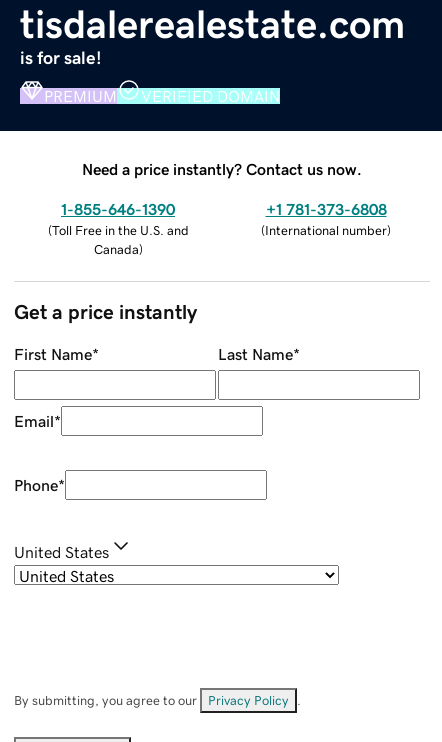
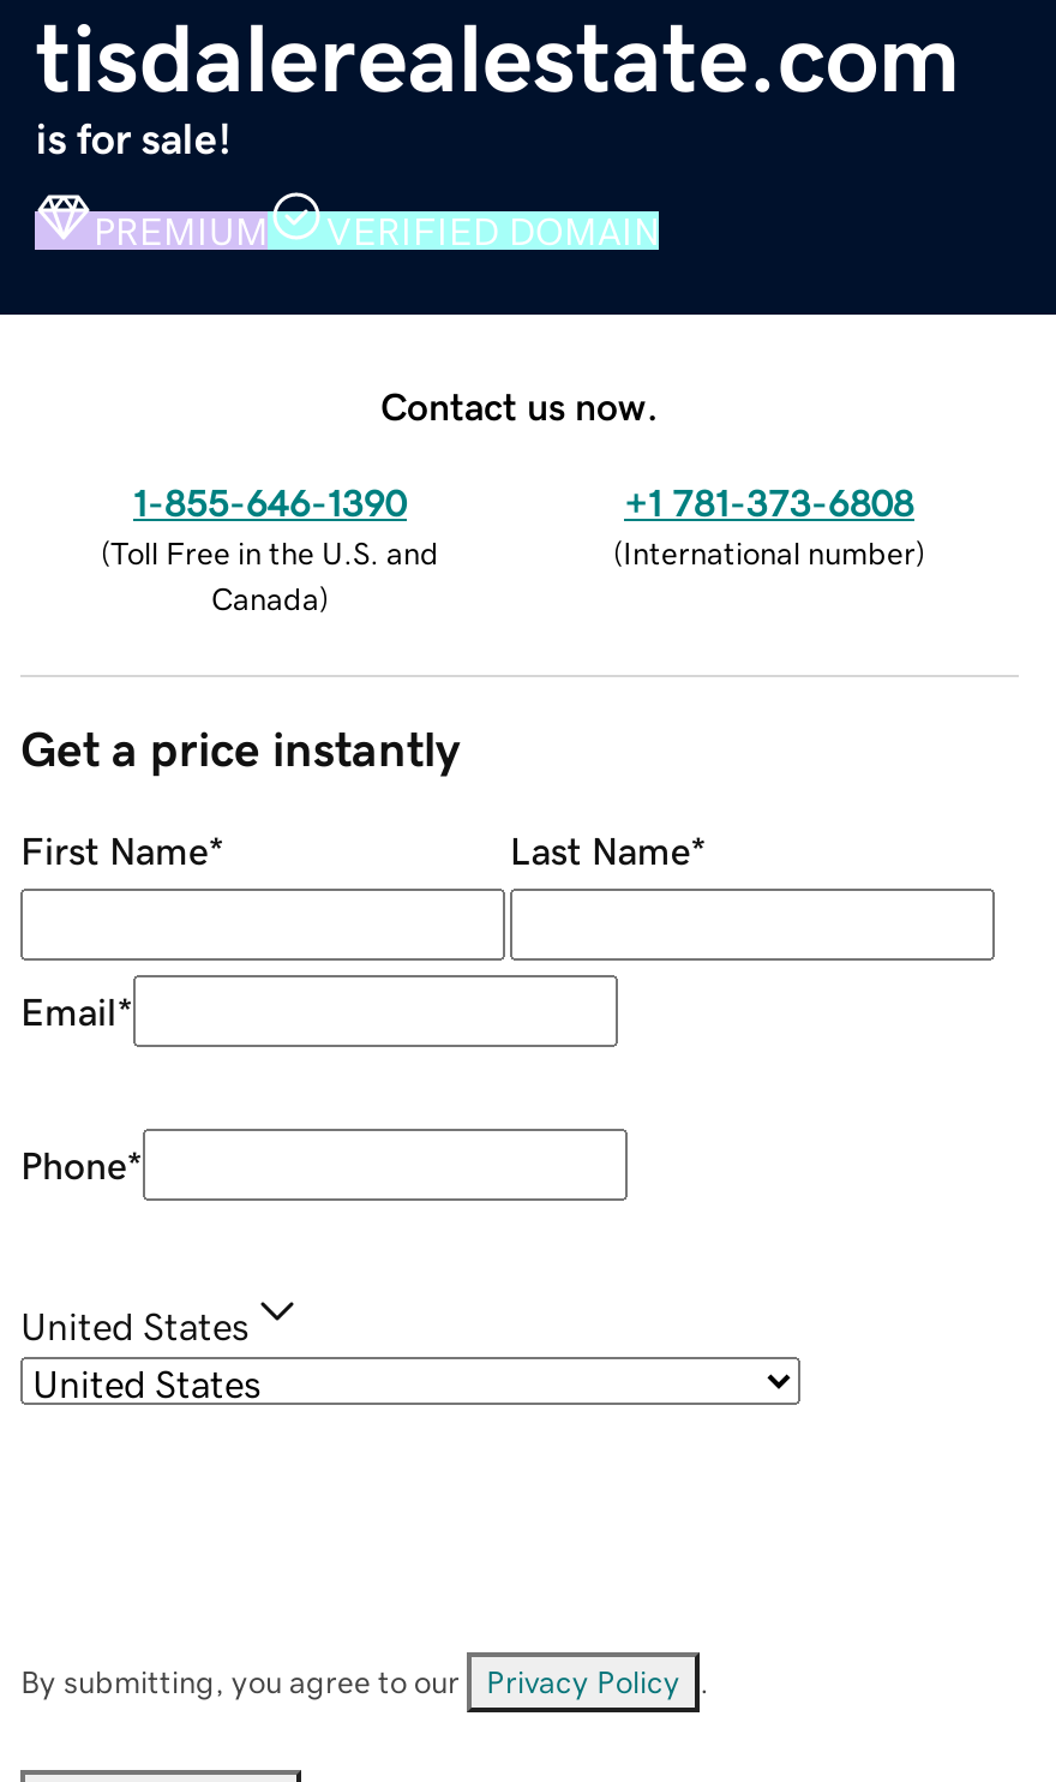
[82,161,362,177] Need a price instantly? Contact us now. -> [380,386,659,424] Contact us now.

